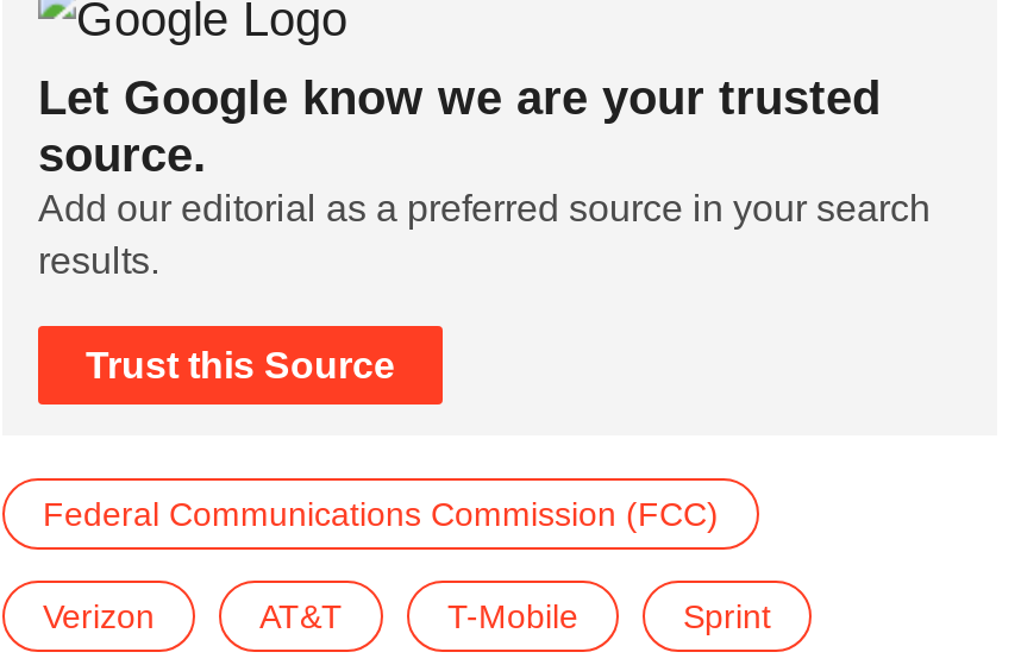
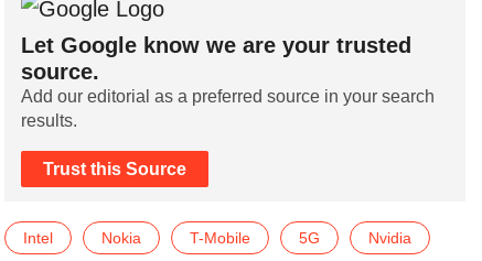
[43,496,719,636] Federal Communications Commission (FCC) | Verizon | AT&T -> [23,230,141,247] Intel | Nokia
[683,598,771,636] Sprint -> [299,230,411,247] 5G | Nvidia

